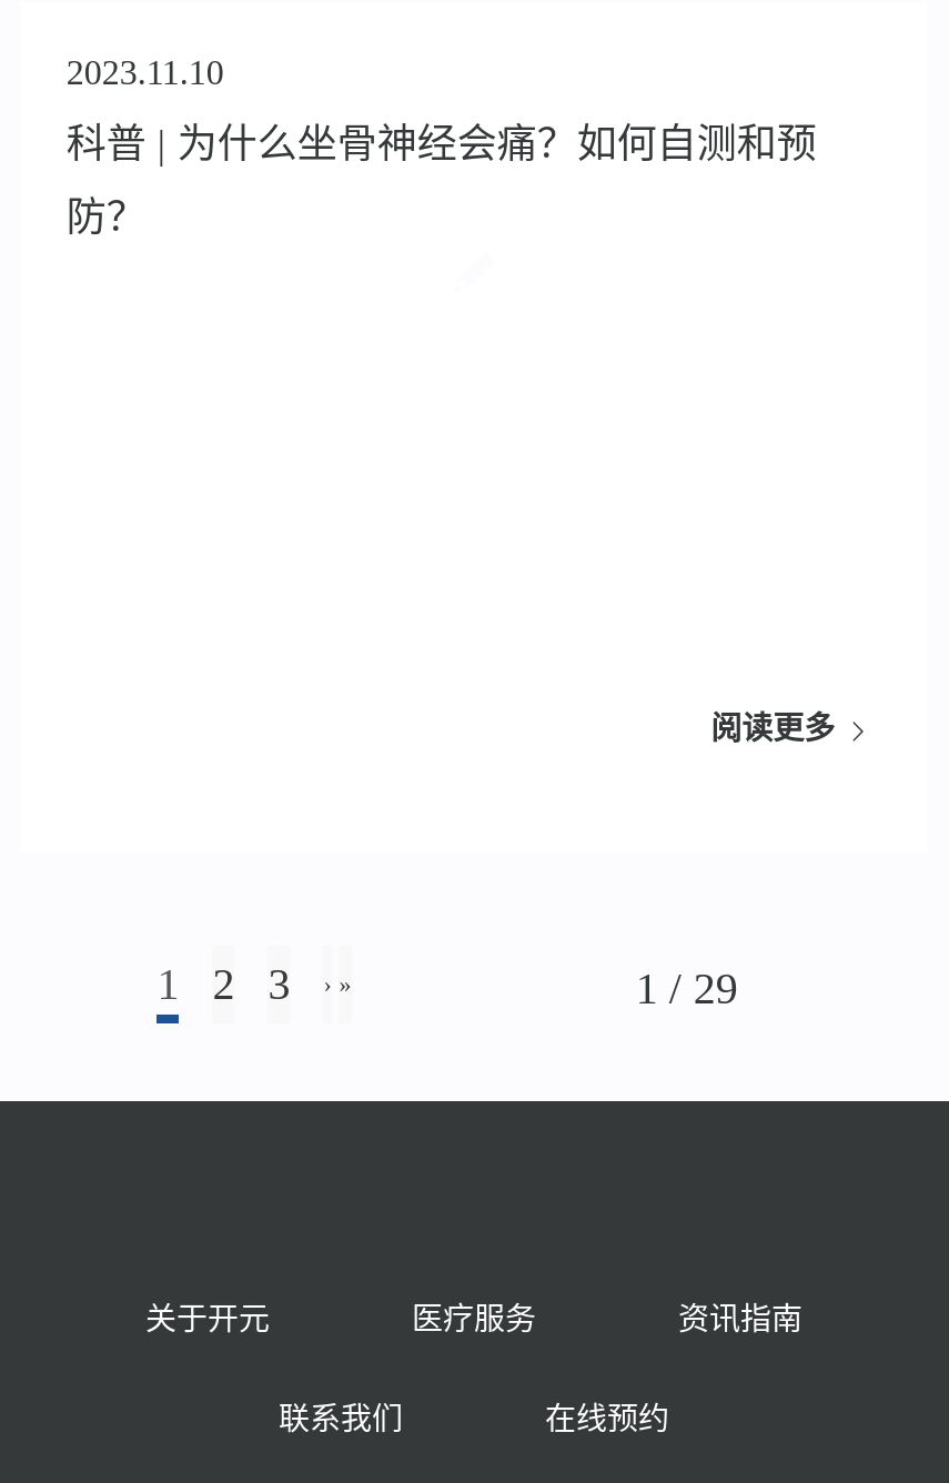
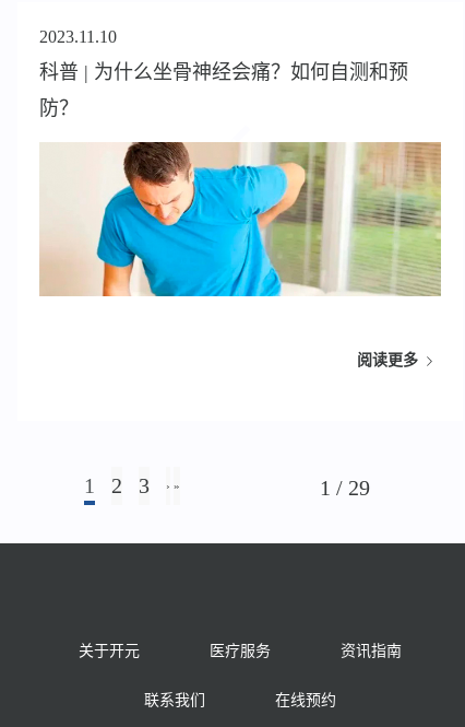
none -> [39,141,442,297] [image]

